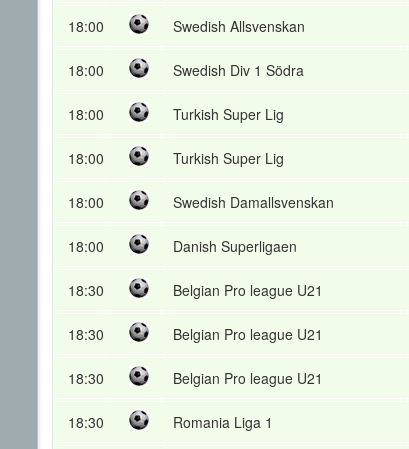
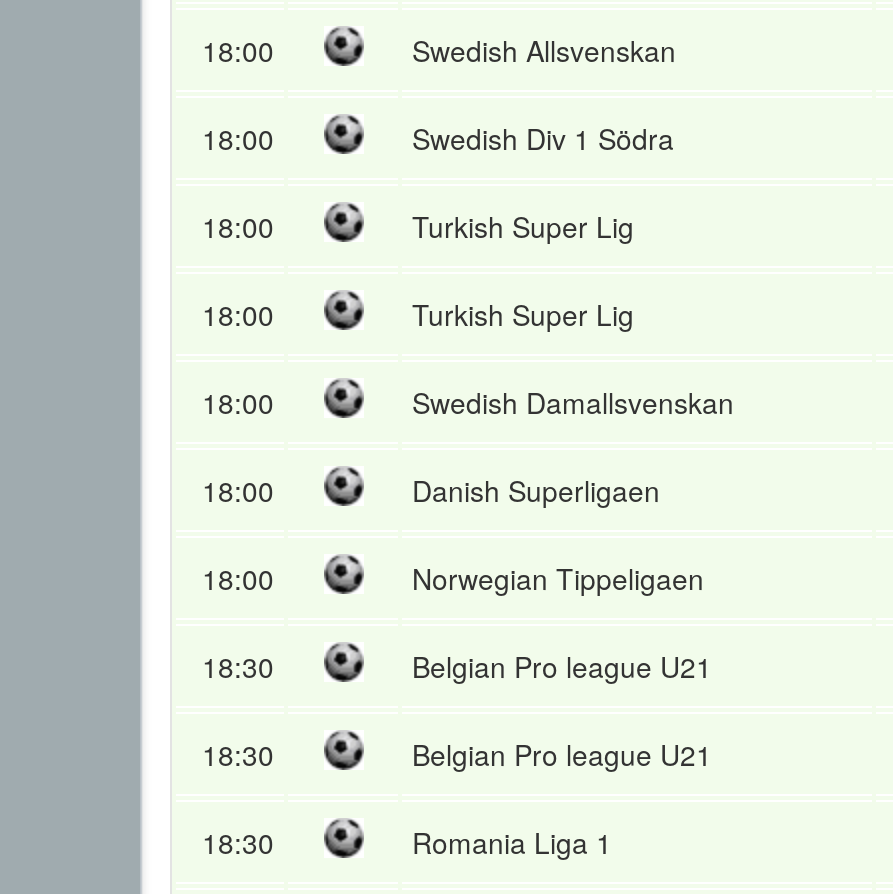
[68,280,323,300] 18:30 | Belgian Pro league U21 -> [202,558,704,598] 18:00 | Norwegian Tippeligaen

